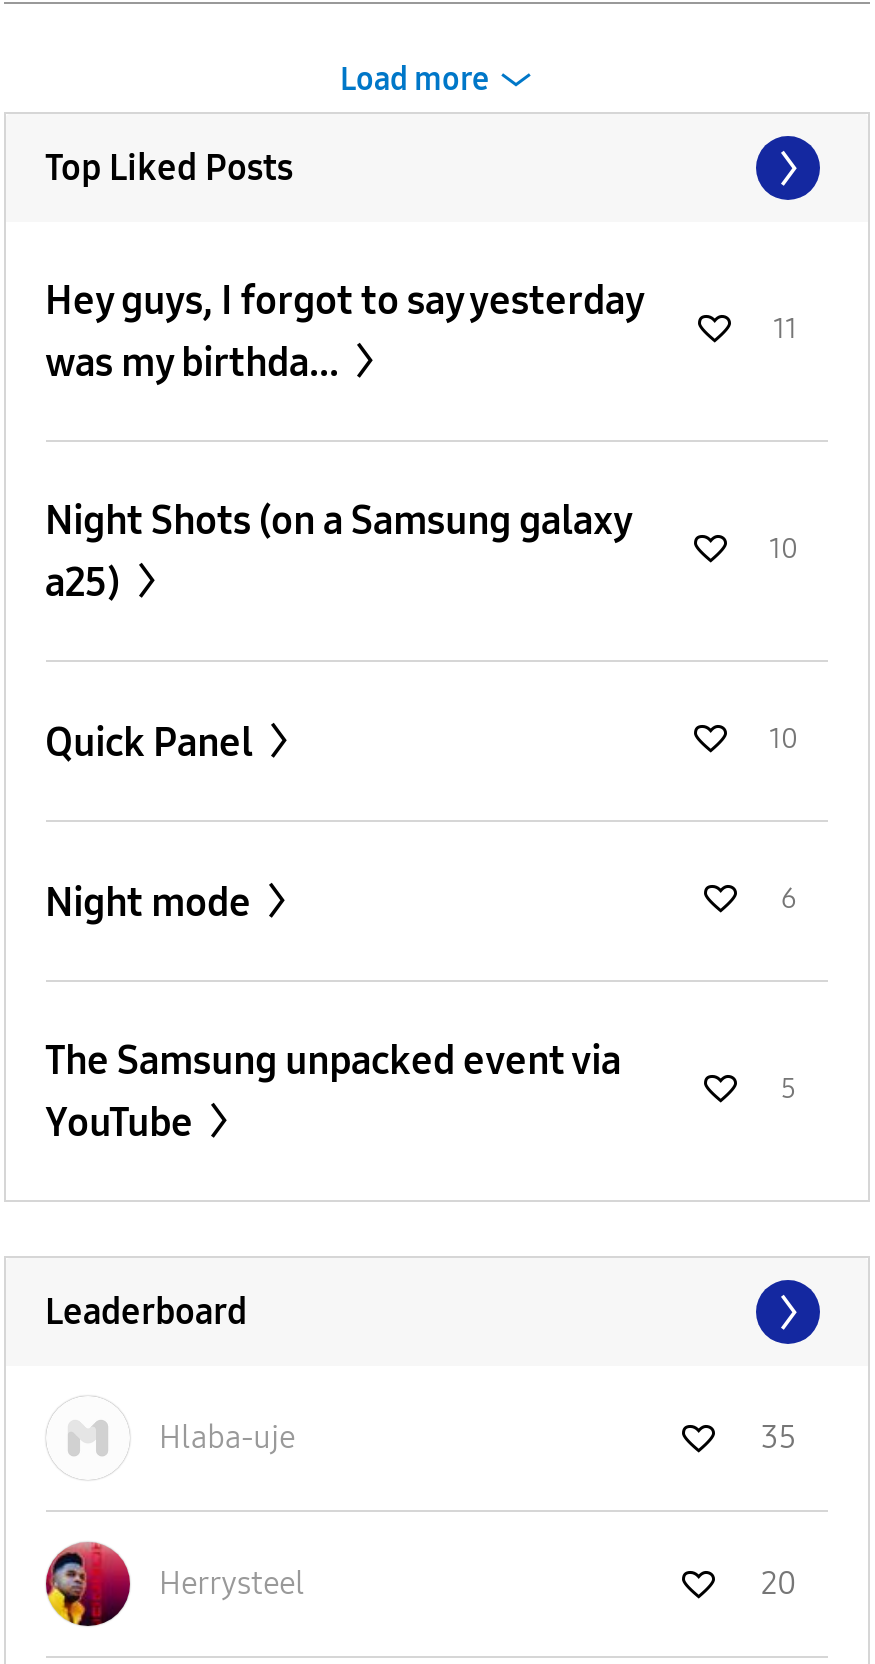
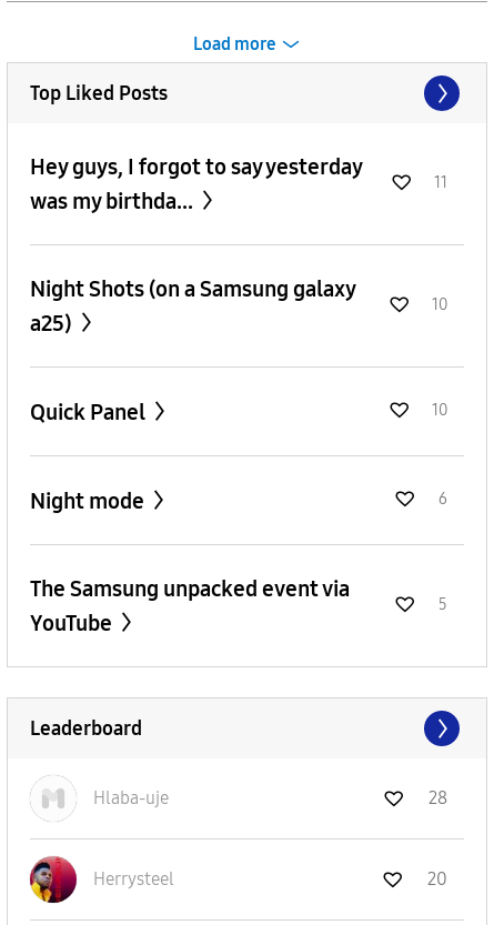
[753,1417,797,1455] 35 -> [424,787,447,808] 28

